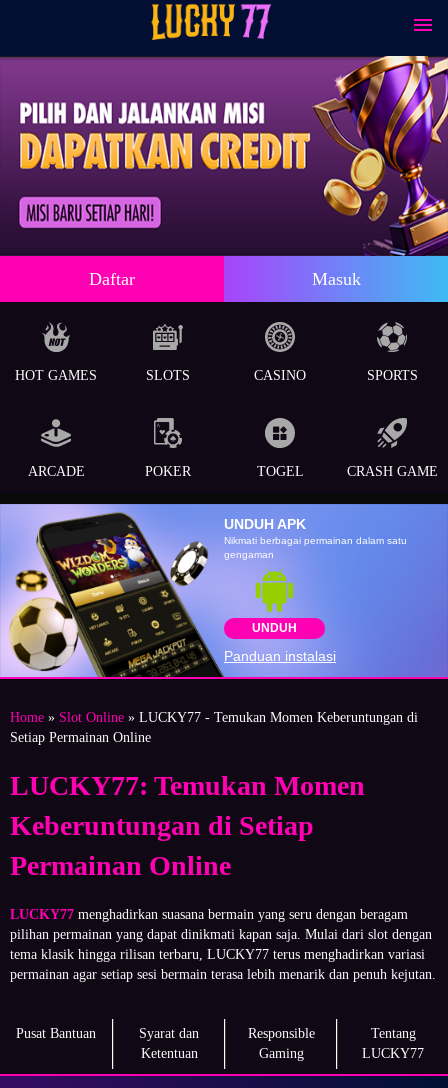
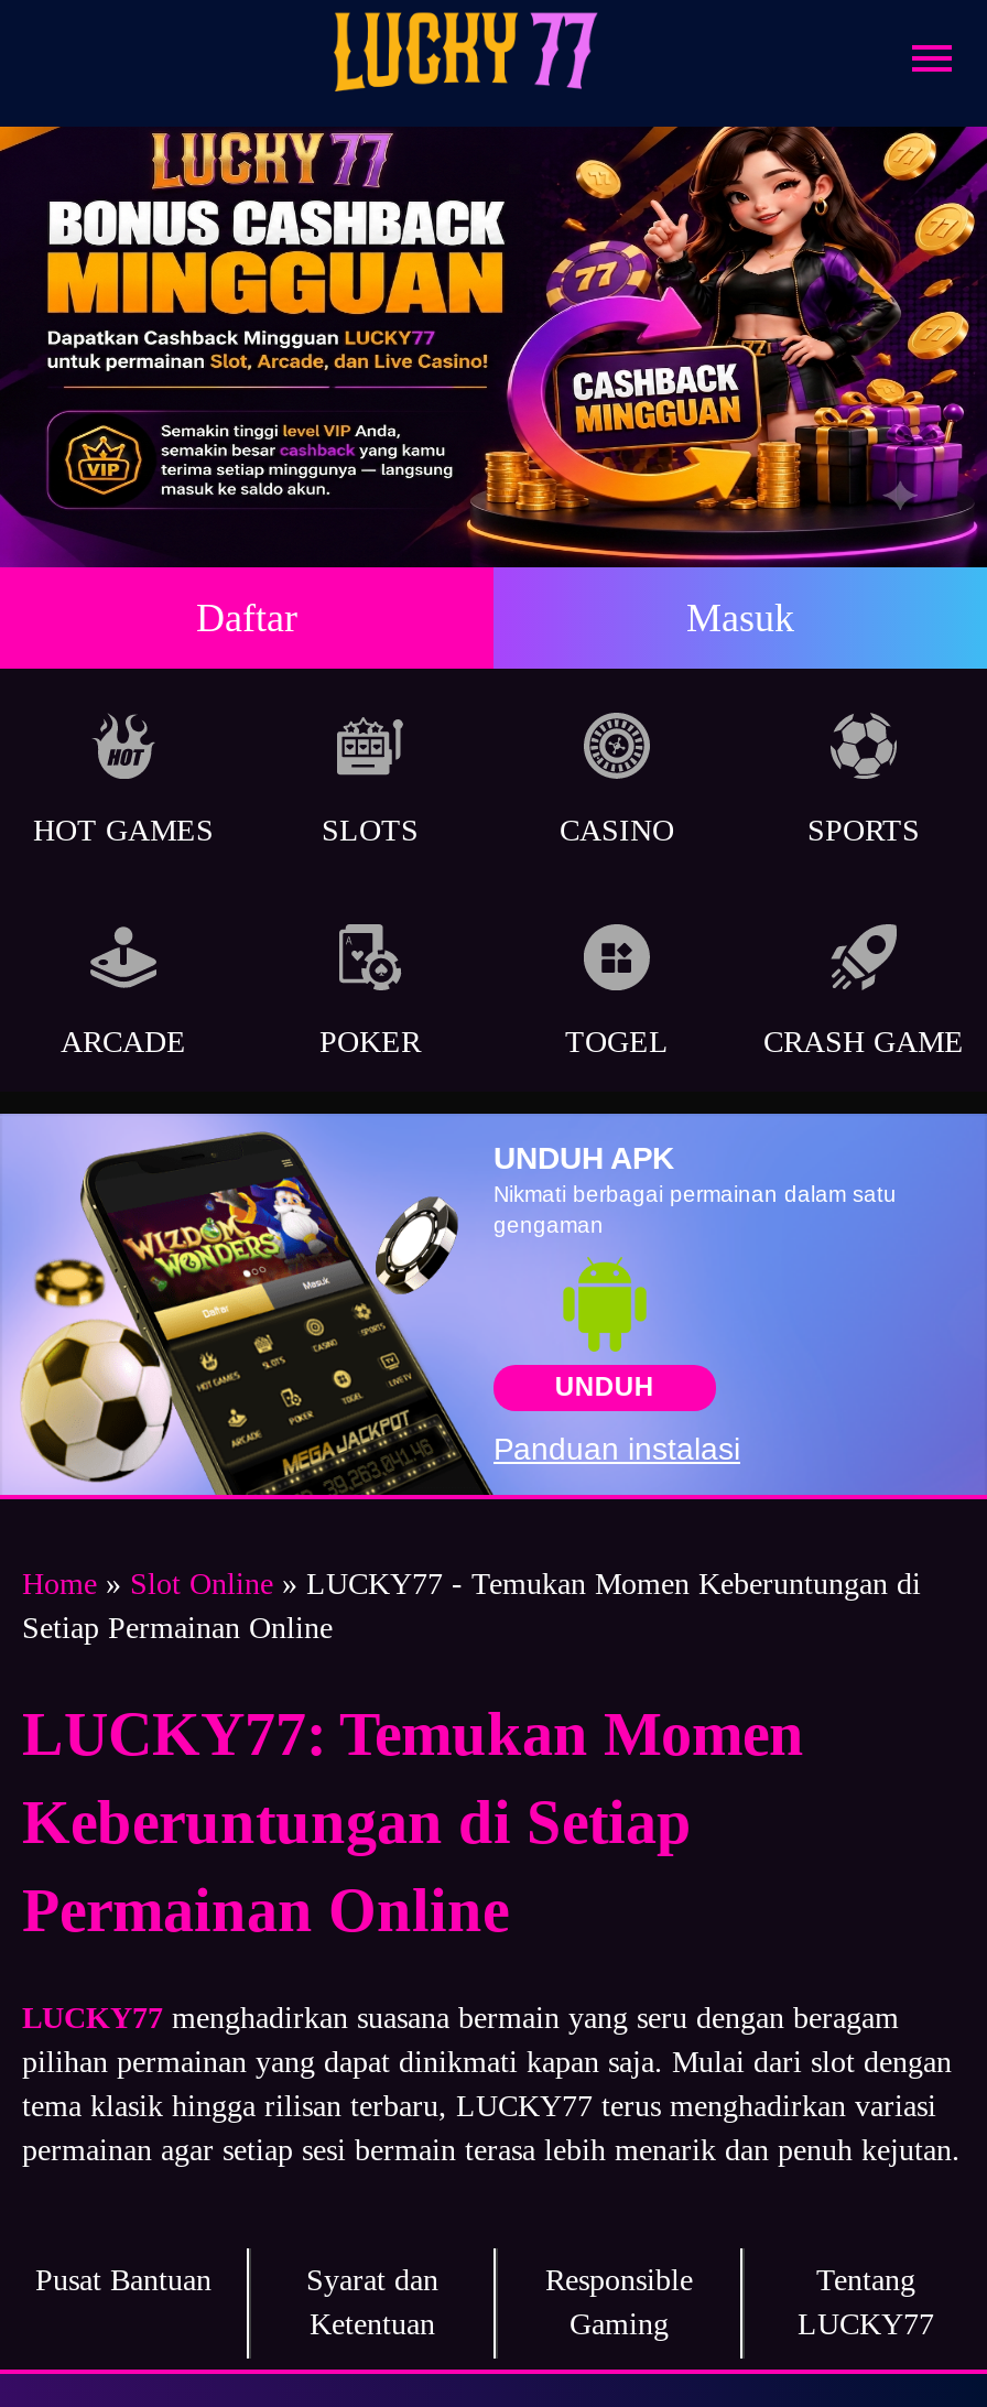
[3,55,445,256] [image] -> [7,124,980,567] [image]

